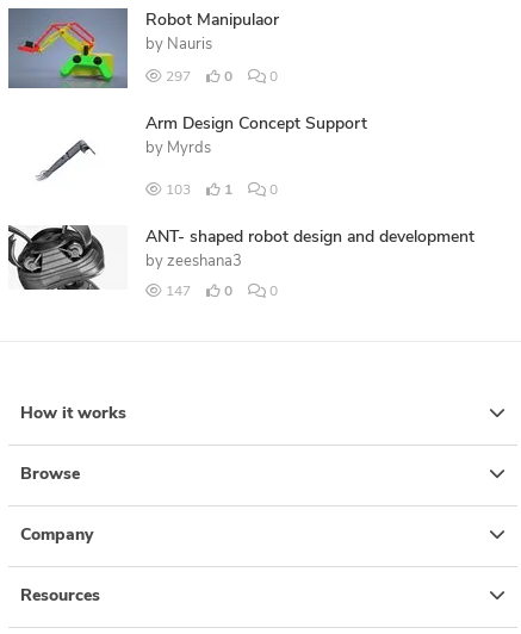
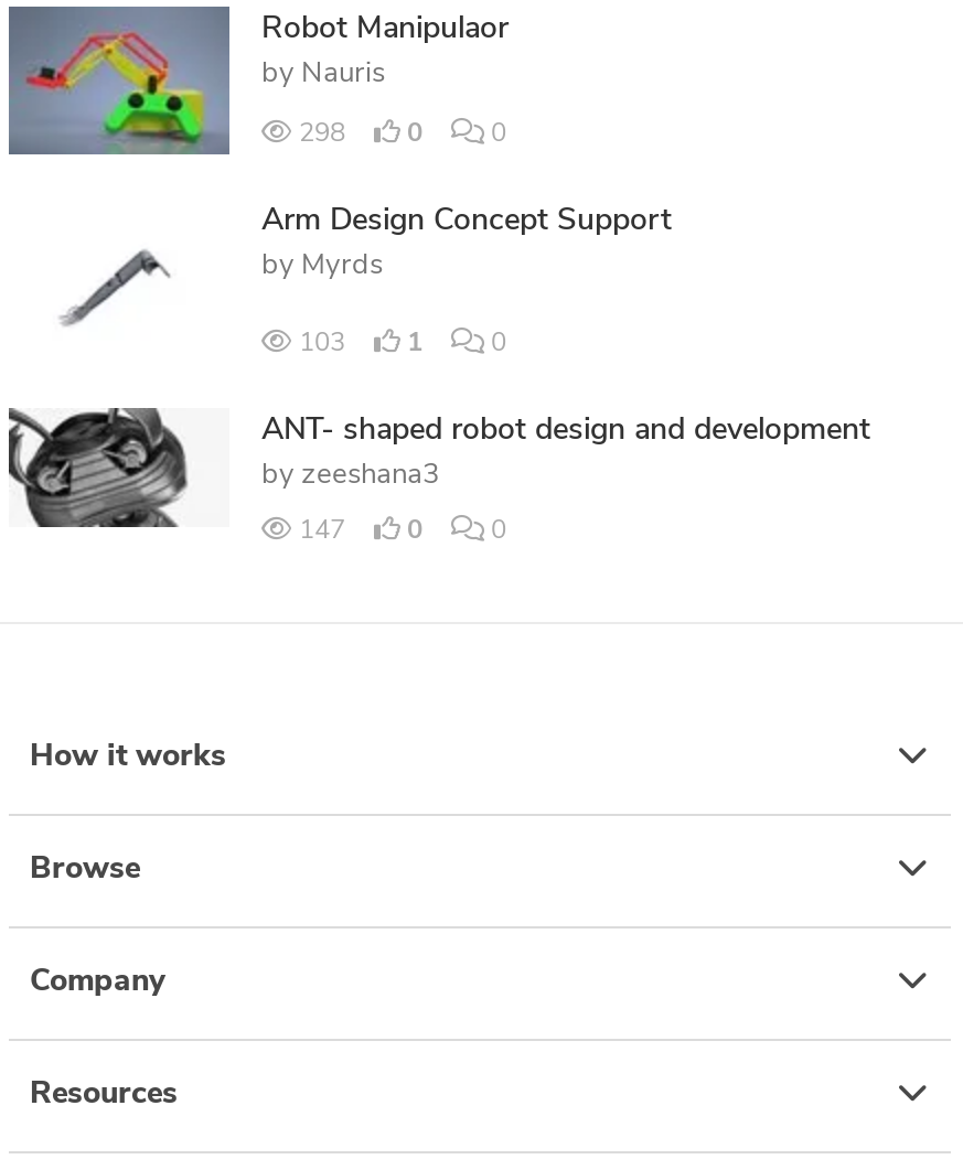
[162,70,194,84] 297 -> [292,120,352,147] 298

